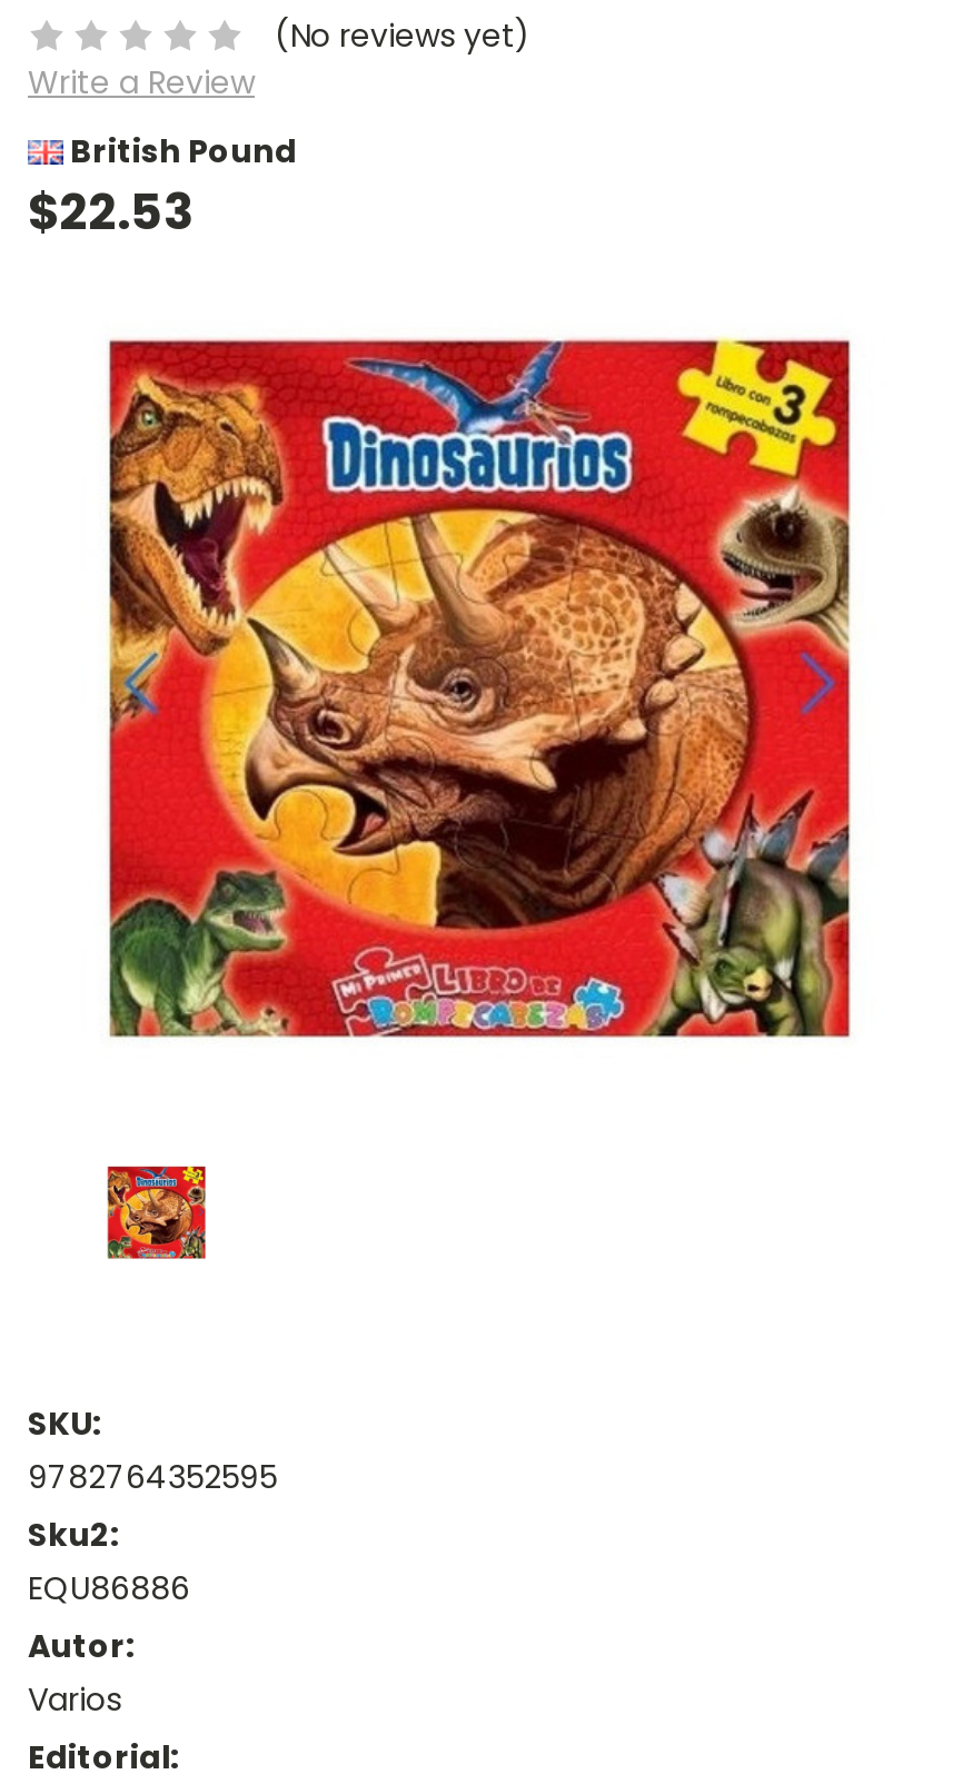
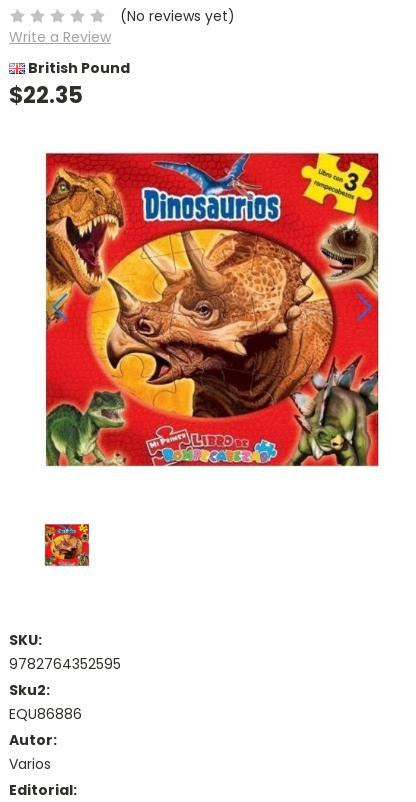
[28,177,192,246] $22.53 -> [9,80,83,111] $22.35

